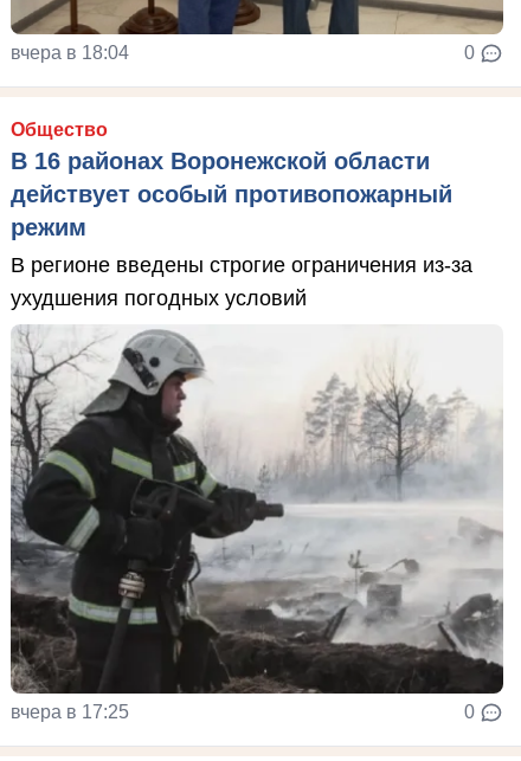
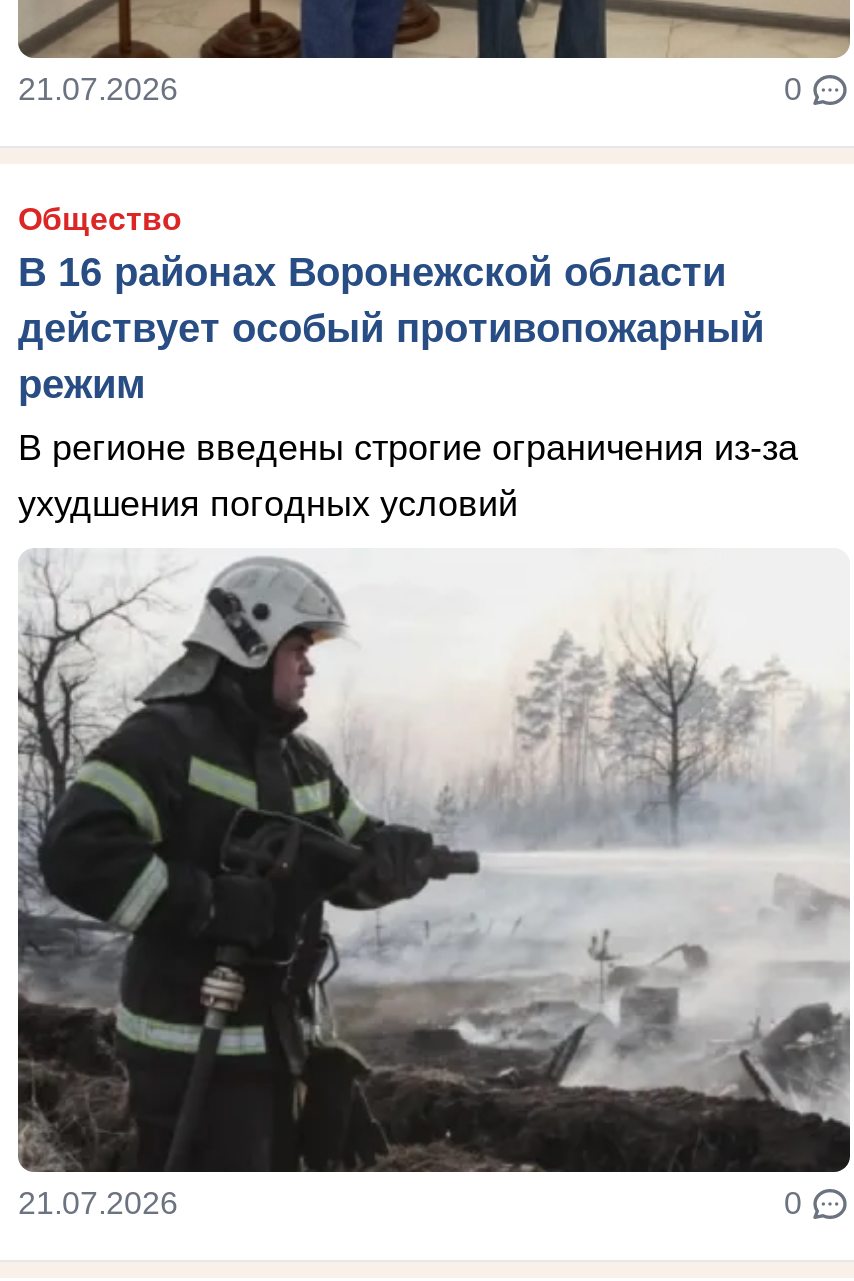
[11,43,129,63] вчера в 18:04 -> [18,72,178,106] 21.07.2026
[11,702,129,722] вчера в 17:25 -> [18,1186,178,1220] 21.07.2026

